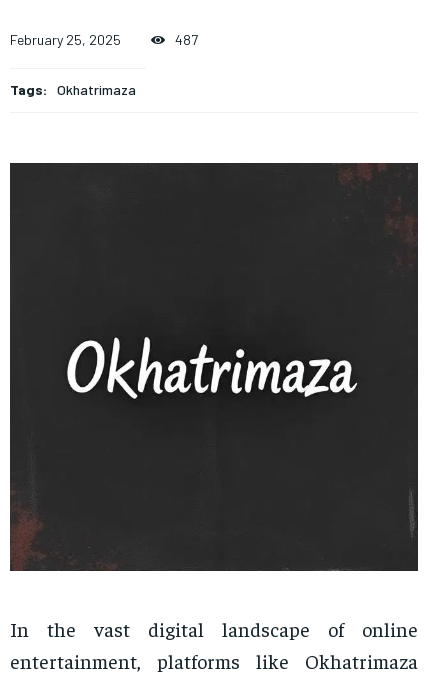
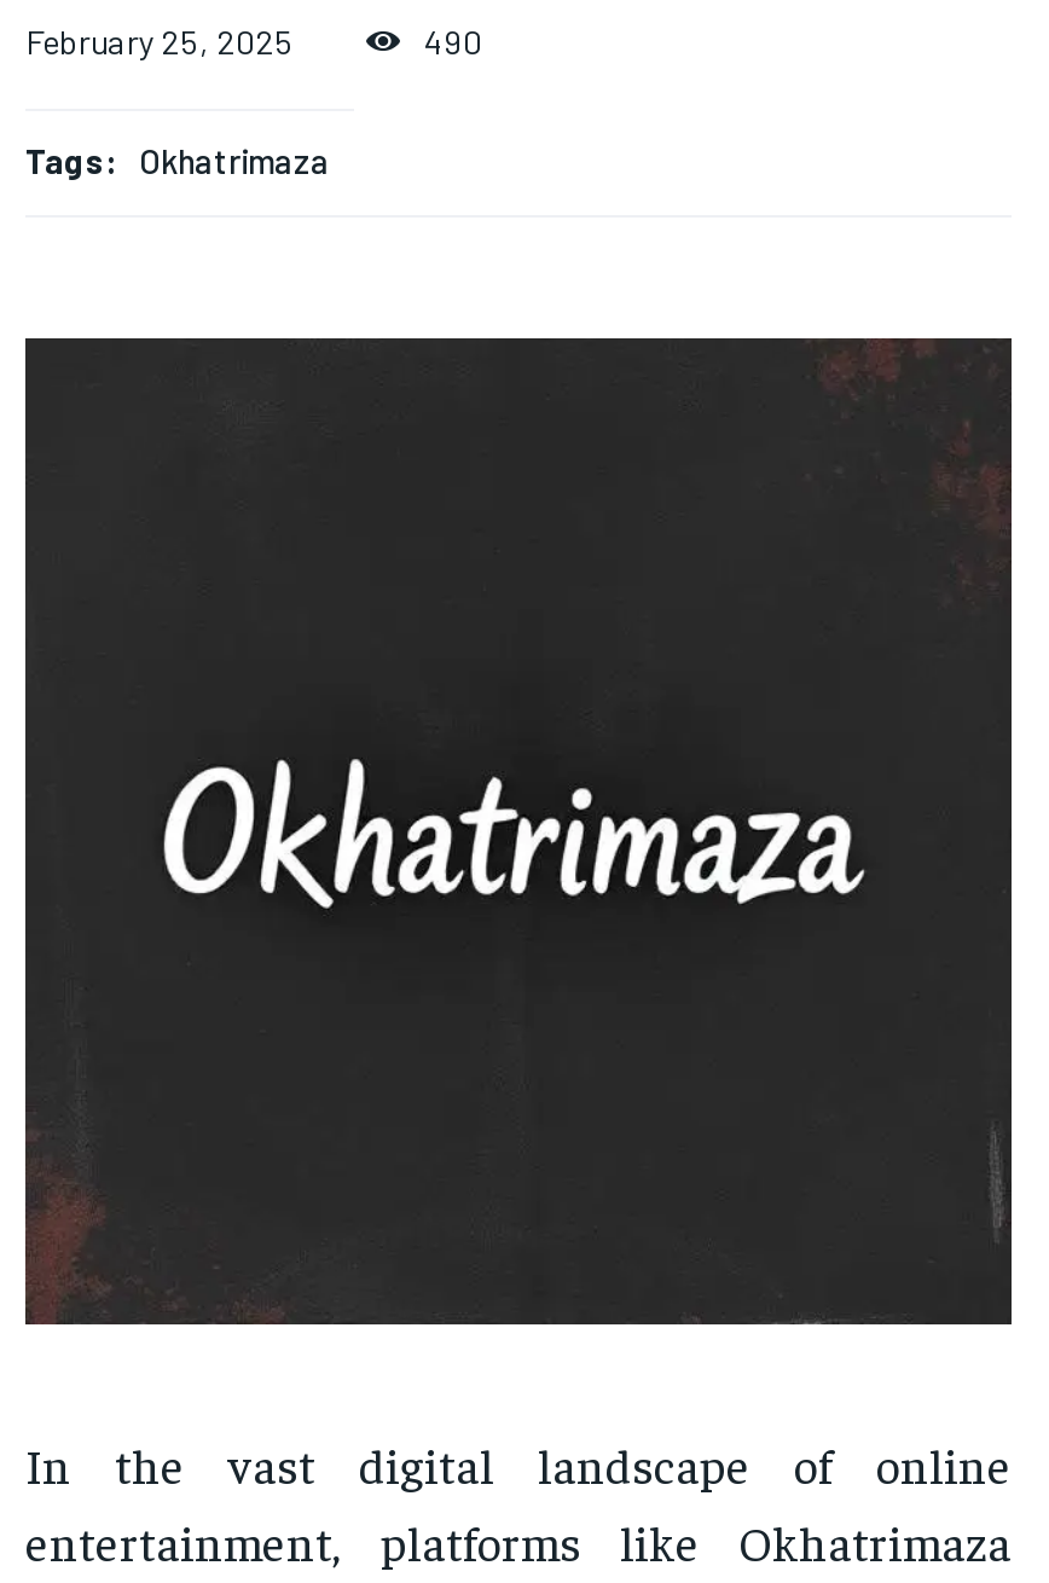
[175,31,198,48] 487 -> [424,21,482,62] 490

